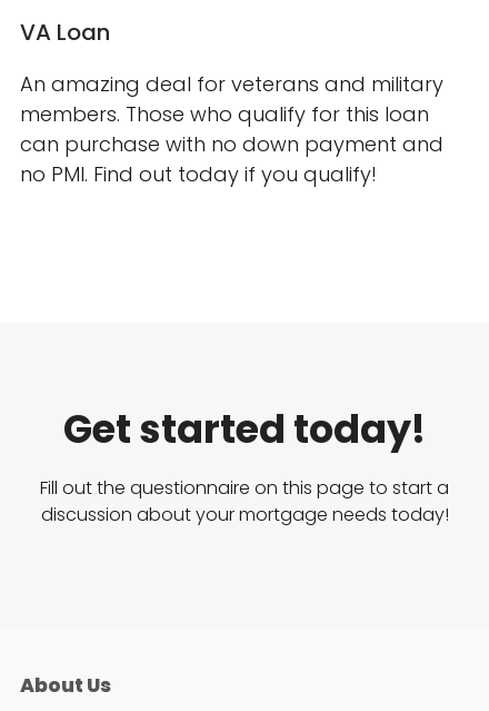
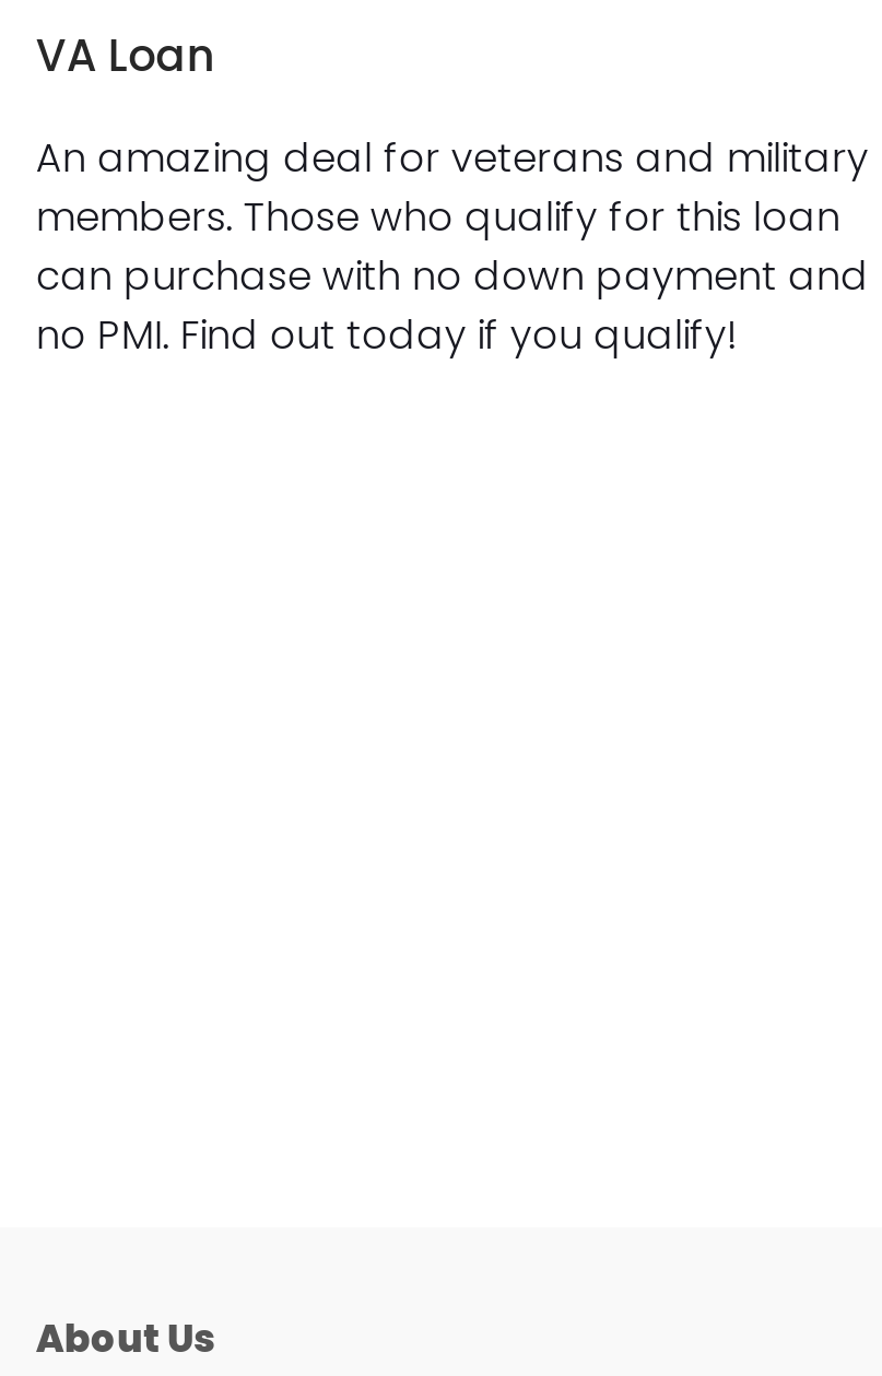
[40,402,449,528] Get started today! | Fill out the questionnaire on this page to start a | discussion about your mortgage needs today! -> none

